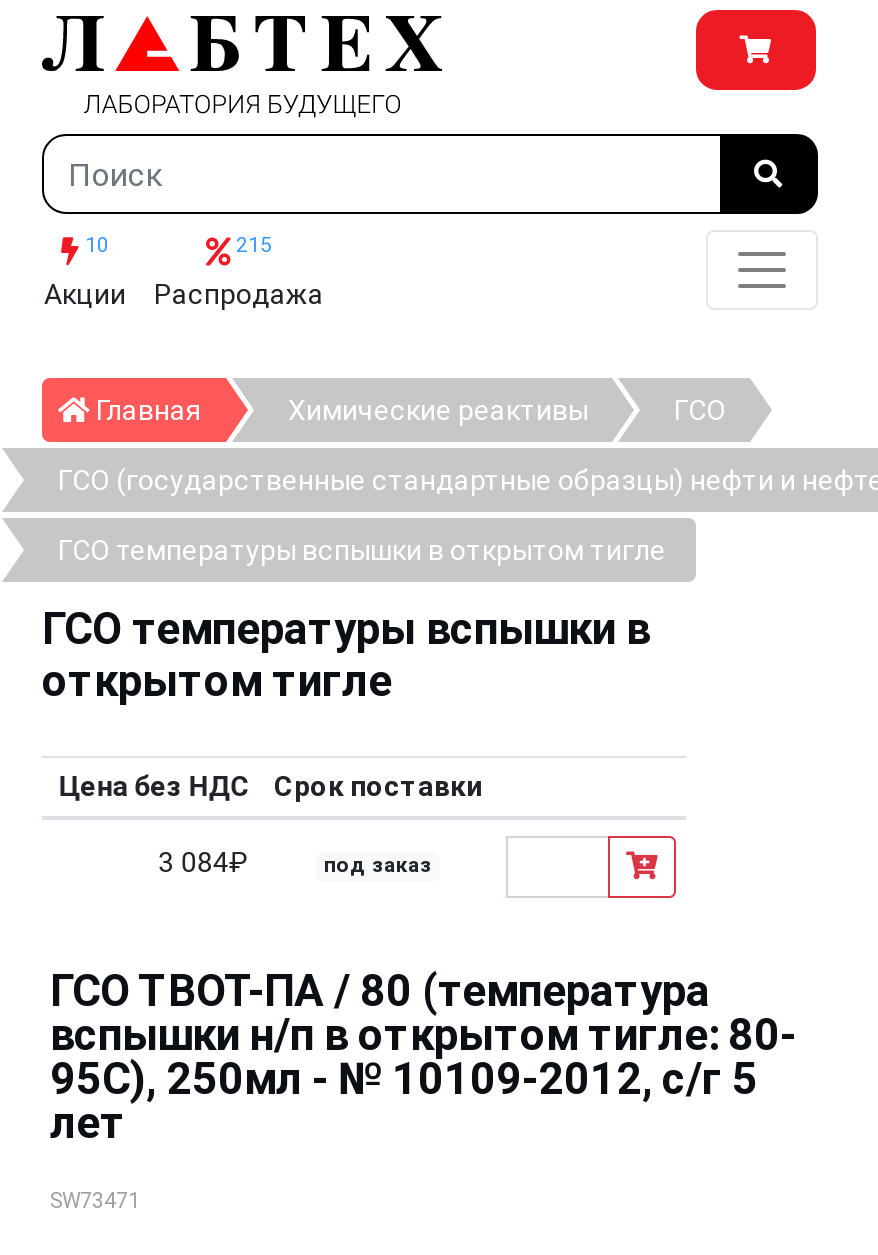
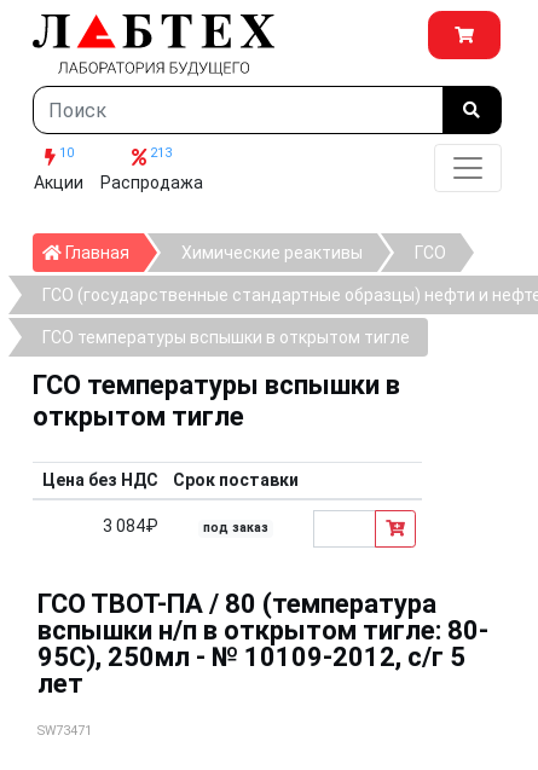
[230,232,272,258] 215 -> [146,145,172,161] 213

